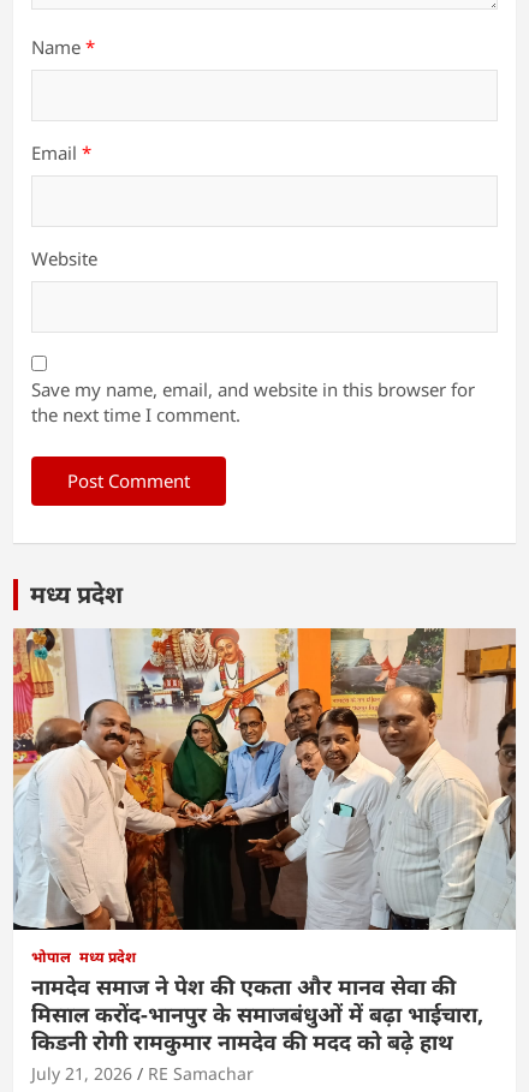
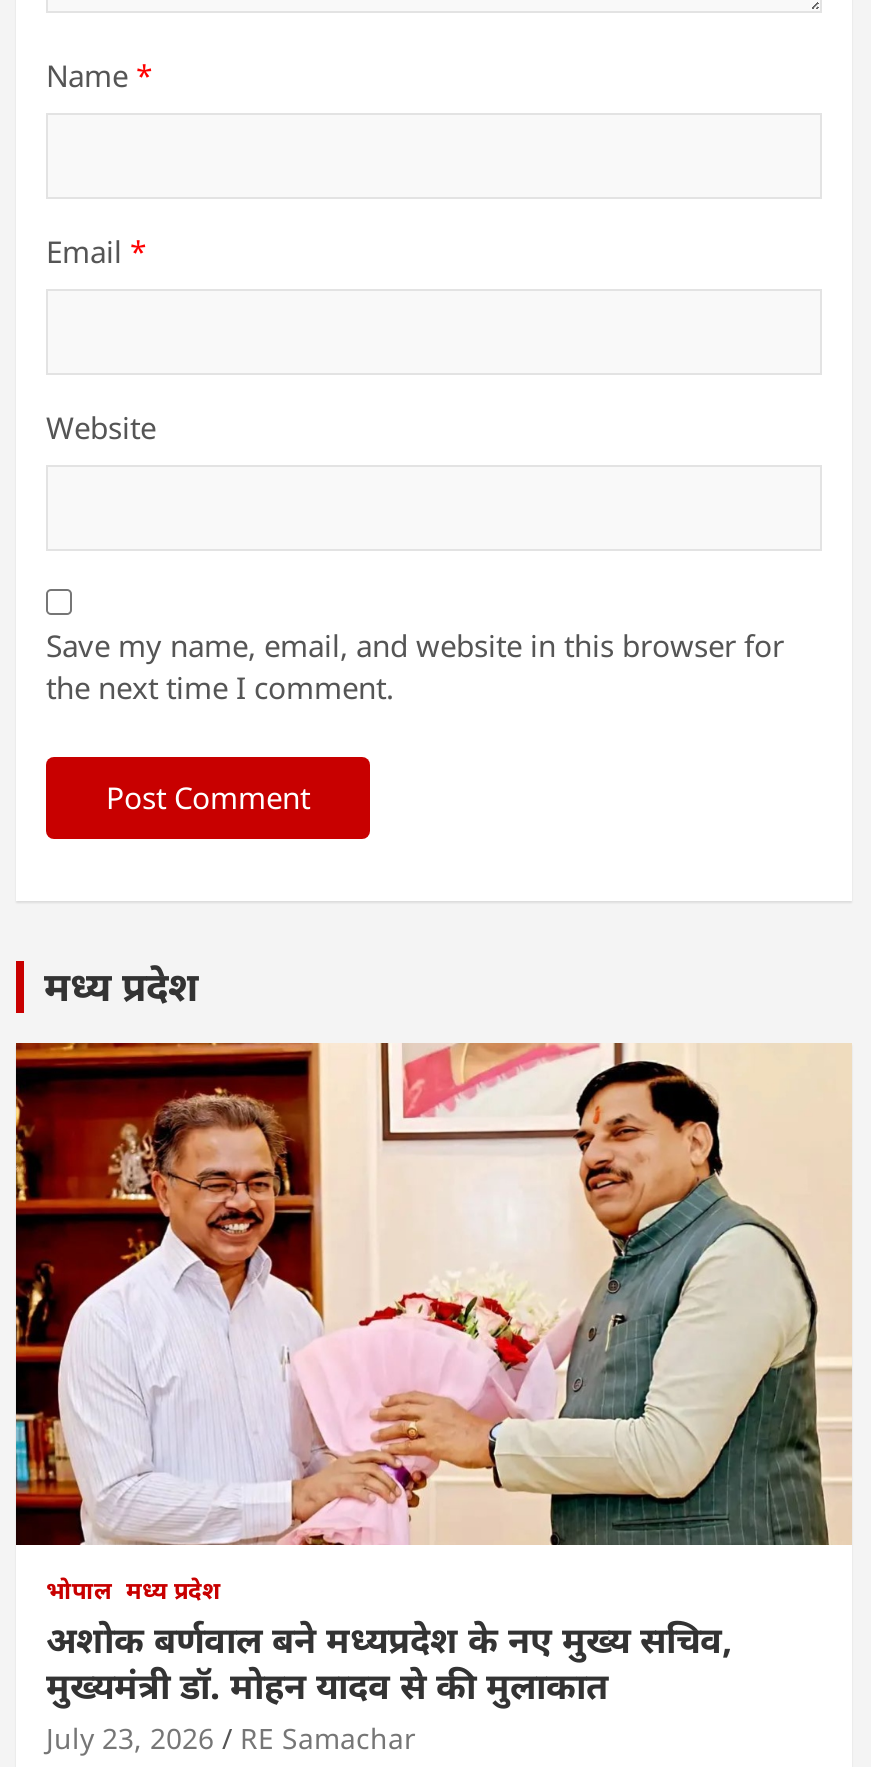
[12,627,517,1084] [image] | नामदेव समाज ने पेश की एकता और मानव सेवा की | मिसाल करोंद-भानपुर के समाजबंधुओं में बढ़ा भाईचारा, | किडनी रोगी रामकुमार नामदेव की मदद को बढ़े हाथ | July 21, 2026 -> [14,1040,852,1757] [image] | अशोक बर्णवाल बने मध्यप्रदेश के नए मुख्य सचिव, | मुख्यमंत्री डॉ. मोहन यादव से की मुलाकात | July 23, 2026

